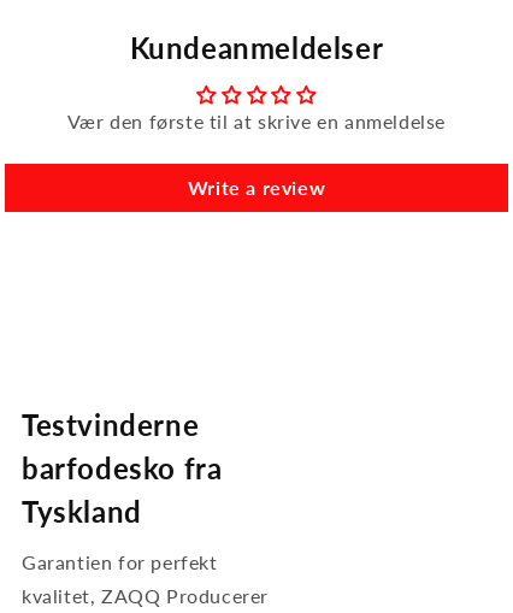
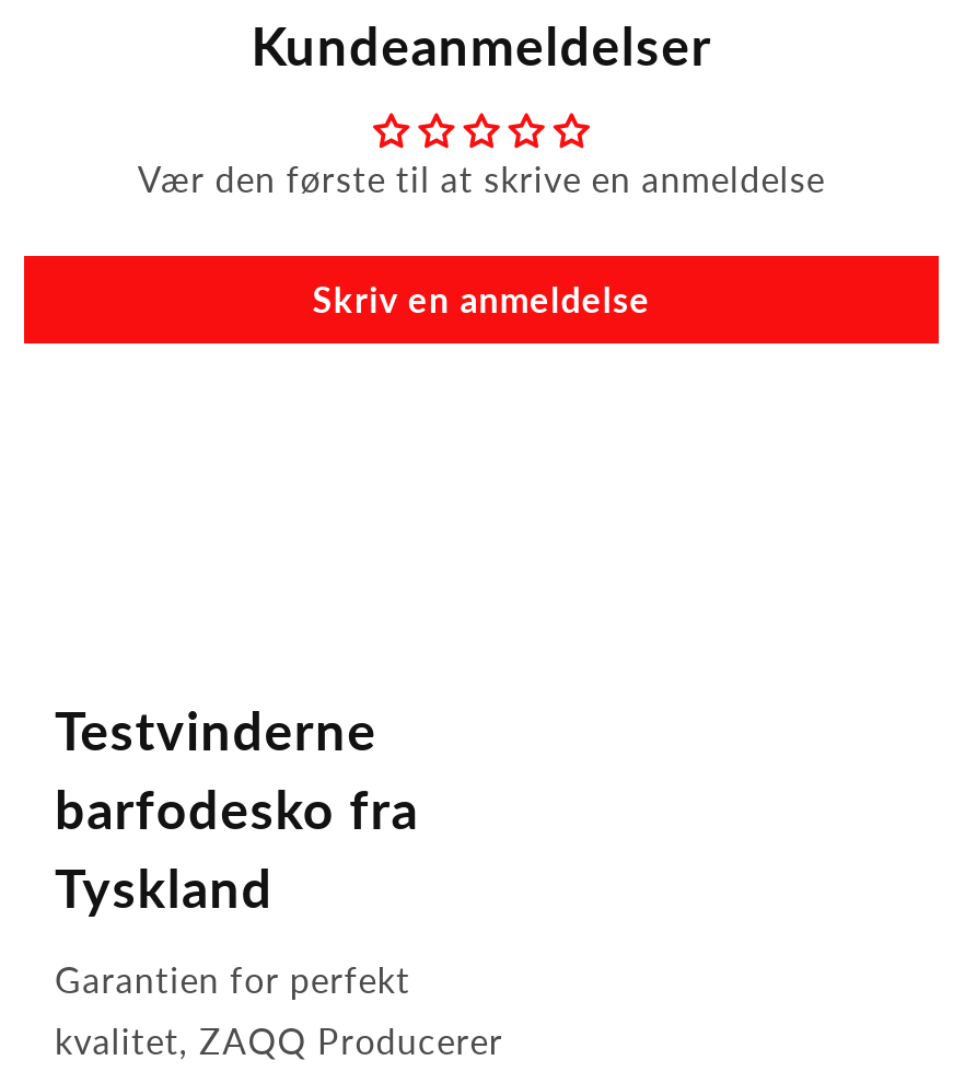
[188,176,325,199] Write a review -> [312,278,650,319] Skriv en anmeldelse

